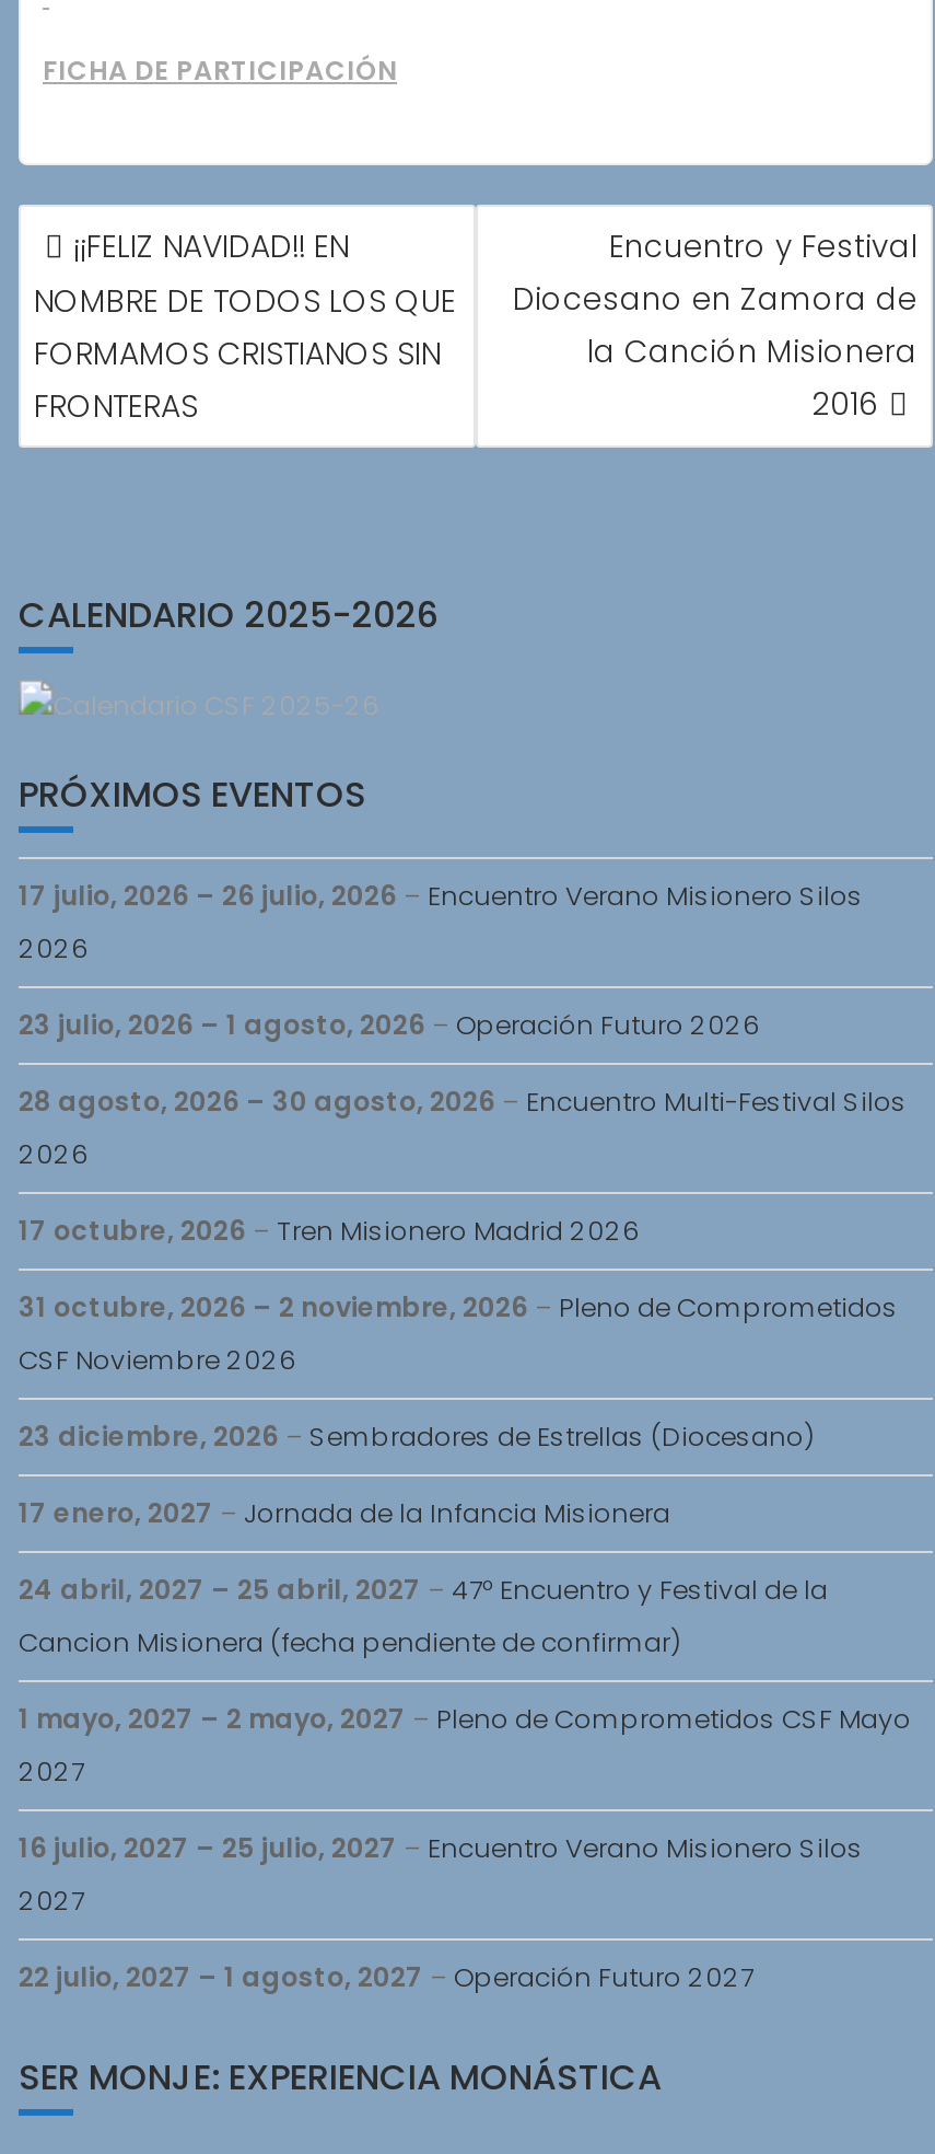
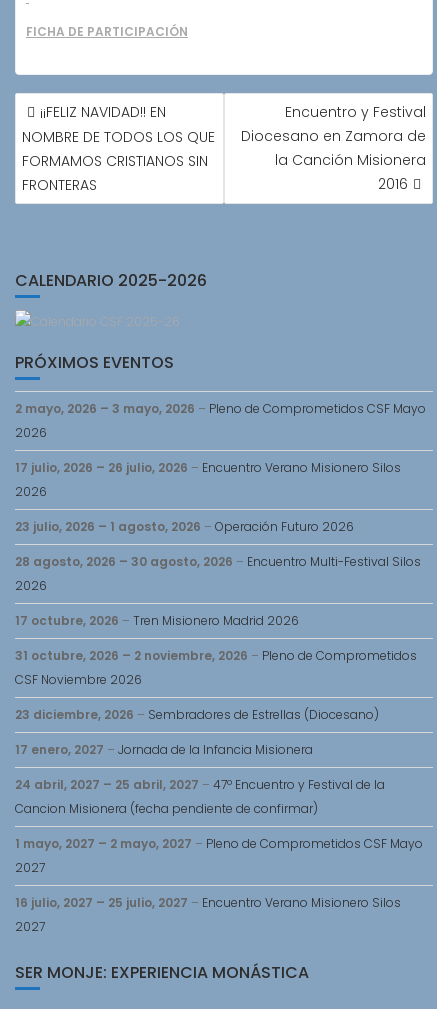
none -> [15,400,426,441] 2 mayo, 2026 – 3 mayo, 2026 – Pleno de Comprometidos CSF Mayo | 2026
moved [19,876,911,1918] -> [15,459,423,935]: 17 julio, 2026 – 26 julio, 2026 – Encuentro Verano Misionero Silos | 2026 | 23 julio, 2026 – 1 agosto, 2026 – Operación Futuro 2026 | ... | 16 julio, 2027 – 25 julio, 2027 – Encuentro Verano Misionero Silos | 2027
[19,1957,753,1995] 22 julio, 2027 – 1 agosto, 2027 – Operación Futuro 2027 -> none

